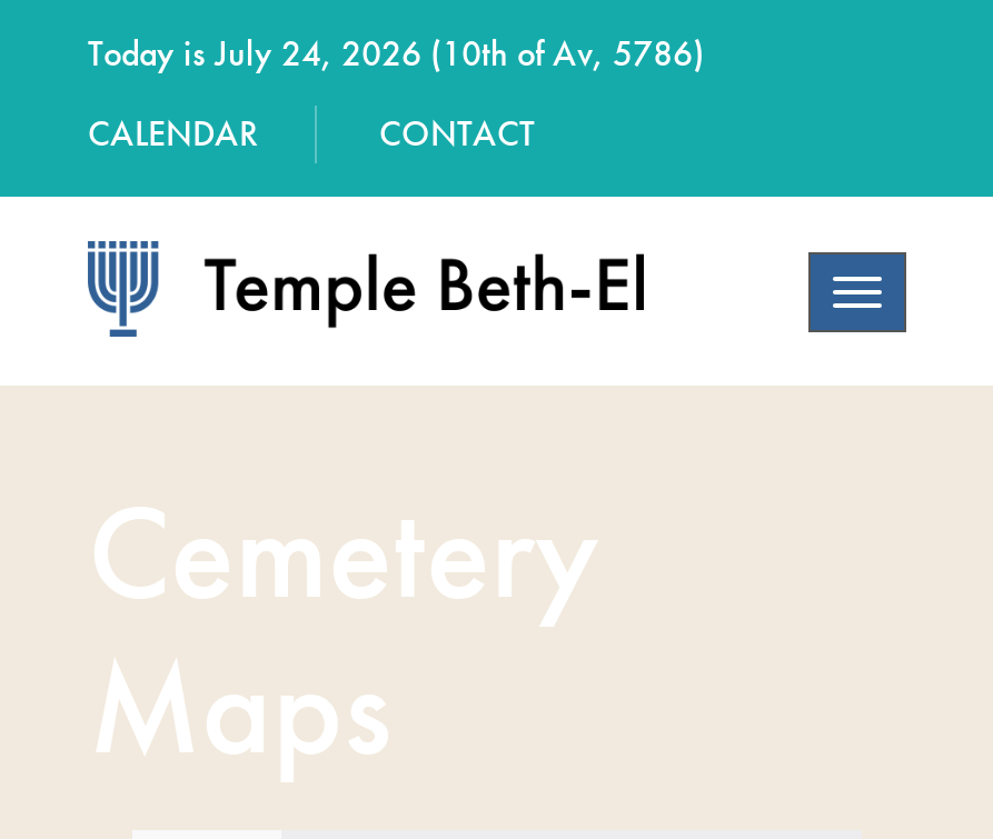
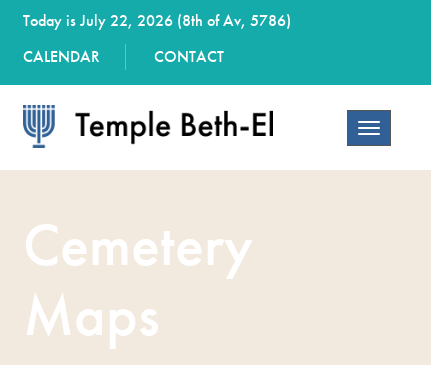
[88,30,704,77] Today is July 24, 2026 (10th of Av, 5786) -> [23,10,291,31] Today is July 22, 2026 (8th of Av, 5786)

